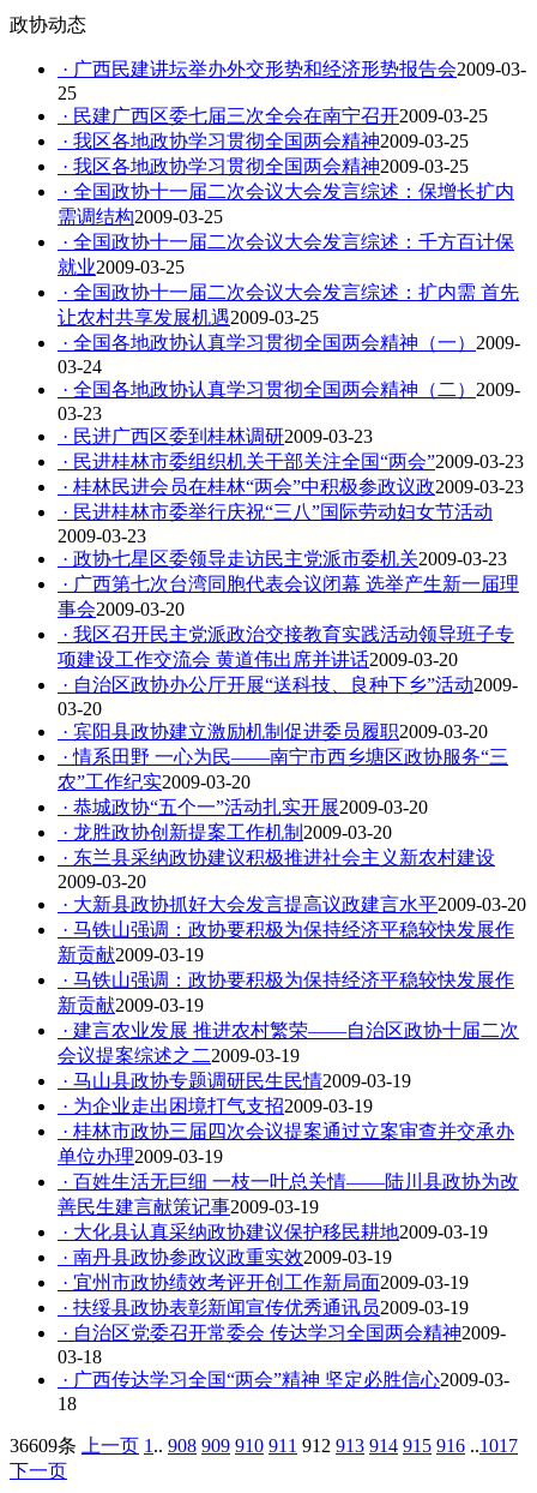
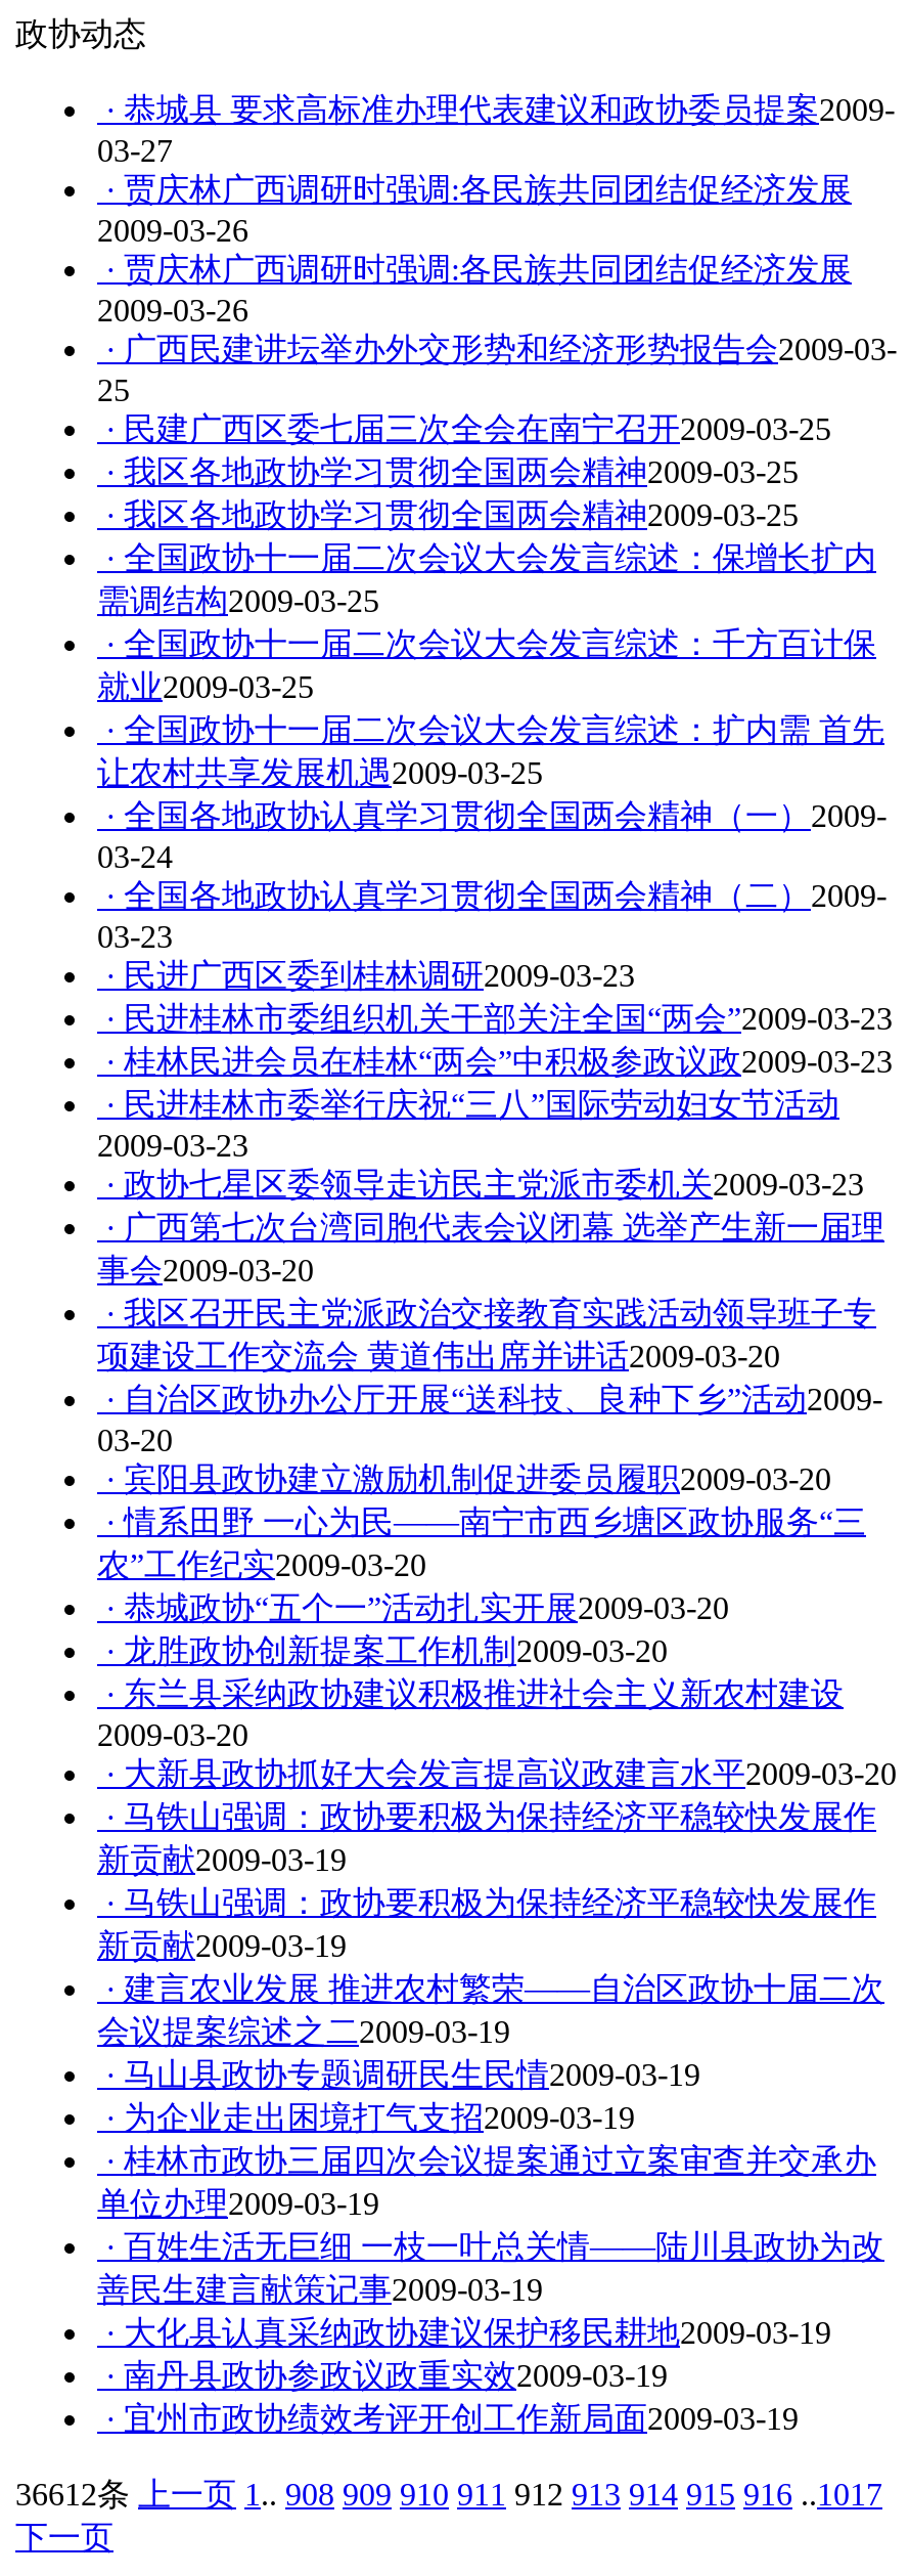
none -> [97,92,895,328] · 恭城县 要求高标准办理代表建议和政协委员提案2009- | 03-27 | · 贾庆林广西调研时强调:各民族共同团结促经济发展 | 2009-03-26 | · 贾庆林广西调研时强调:各民族共同团结促经济发展 | 2009-03-26
moved [58,59,526,1293] -> [97,332,897,2436]: · 广西民建讲坛举办外交形势和经济形势报告会2009-03- | 25 | · 民建广西区委七届三次全会在南宁召开2009-03-25 | ... | · 南丹县政协参政议政重实效2009-03-19 | · 宜州市政协绩效考评开创工作新局面2009-03-19
[10,1297,518,1456] · 扶绥县政协表彰新闻宣传优秀通讯员2009-03-19 | · 自治区党委召开常委会 传达学习全国两会精神2009- | 03-18 | · 广西传达学习全国“两会”精神 坚定必胜信心2009-03- | 18 | 36609条 上一页 1.. 908 909 910 911 912 913 914 915 916.. 1017 -> [15,2477,882,2512] 36612条 上一页 1.. 908 909 910 911 912 913 914 915 916..1017

